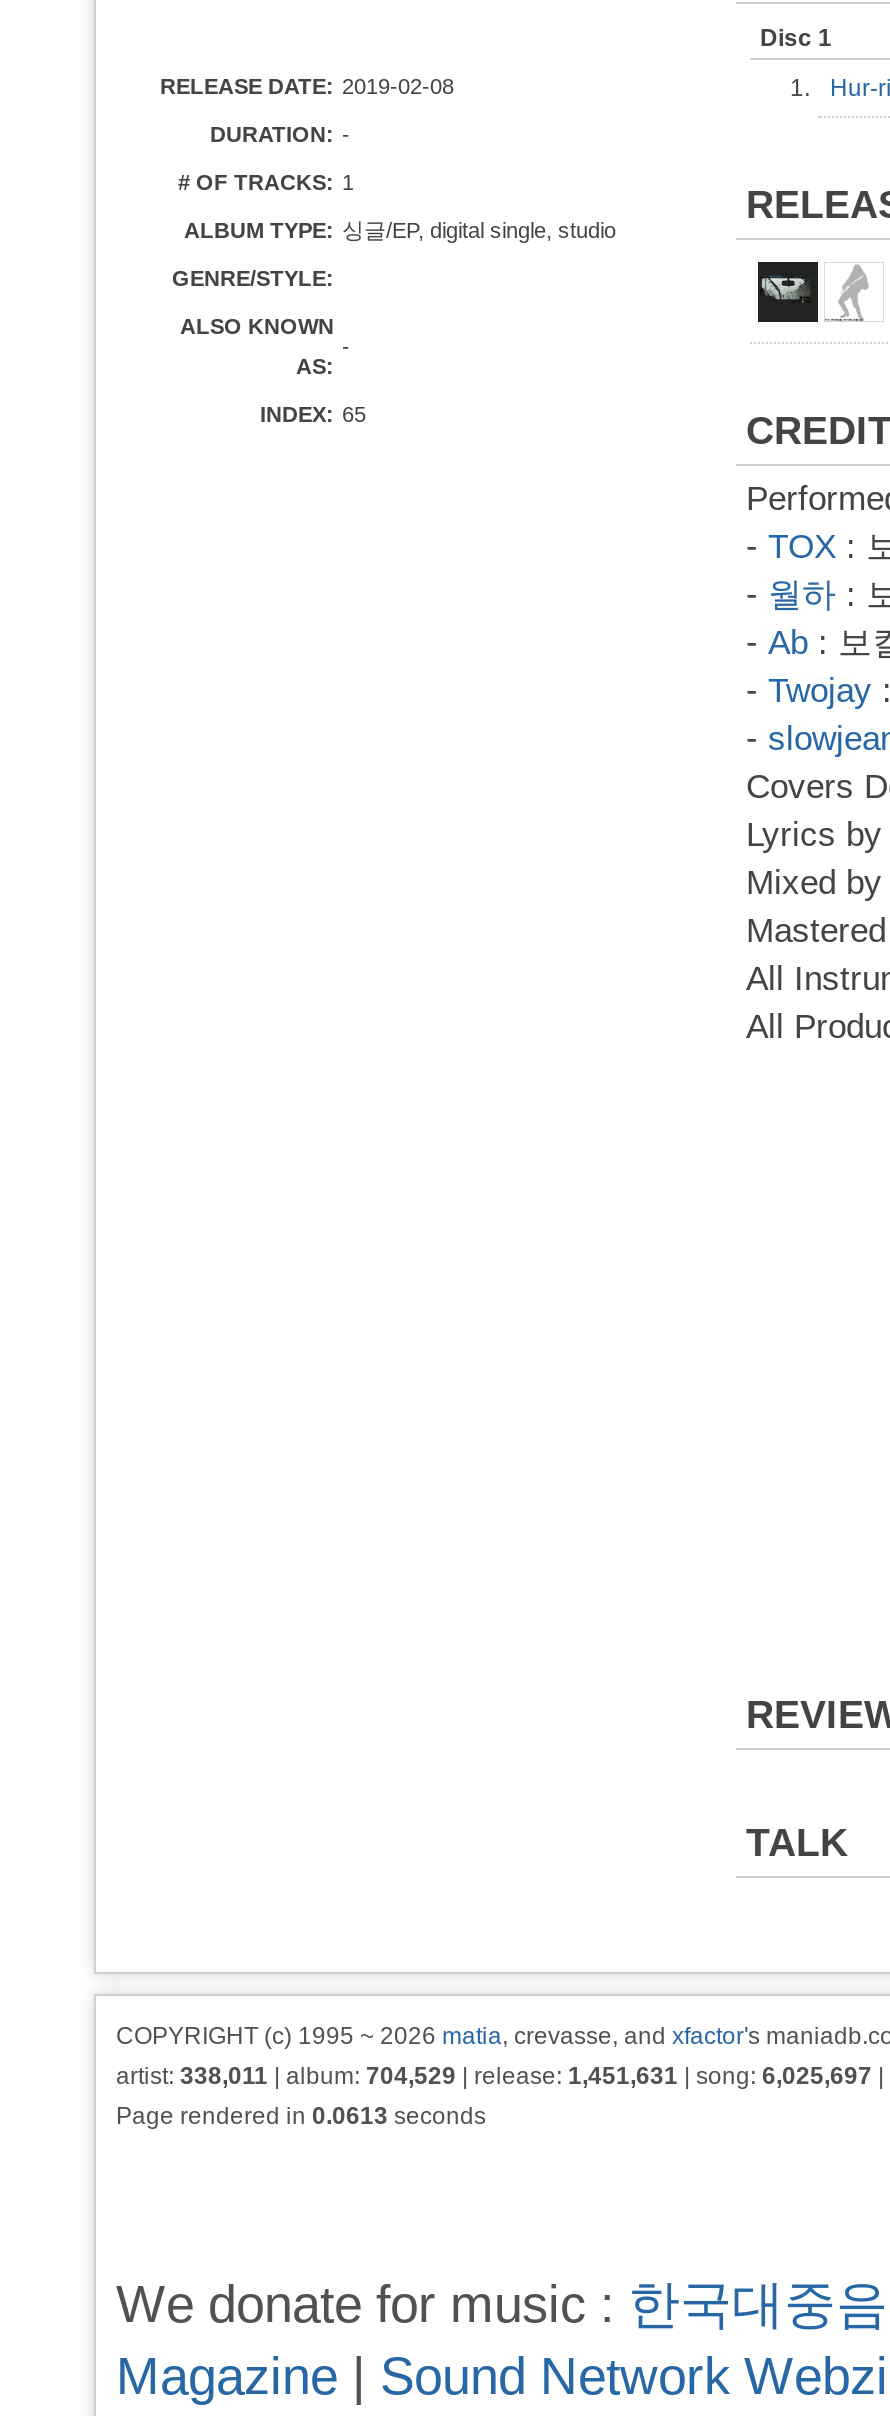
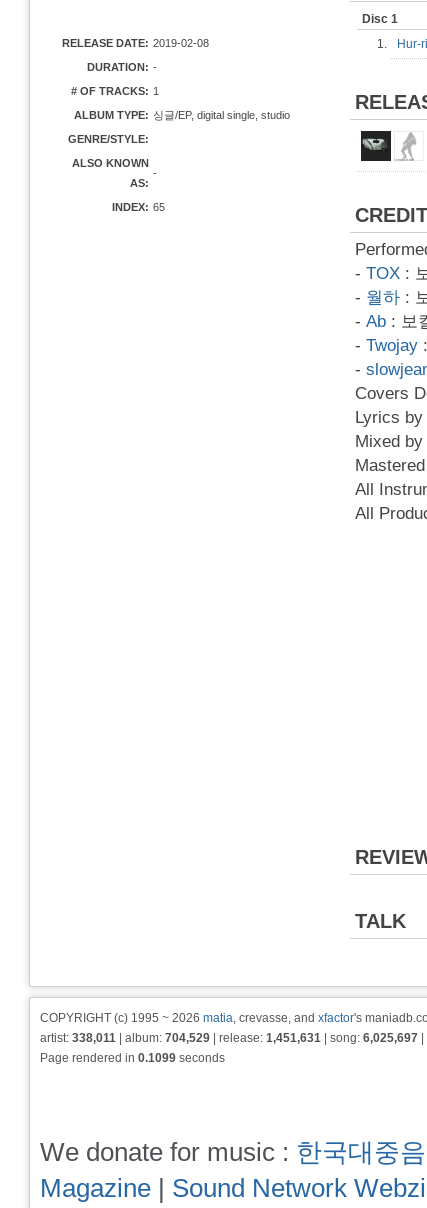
[116,2102,486,2130] Page rendered in 0.0613 seconds -> [40,1051,225,1065] Page rendered in 0.1099 seconds

